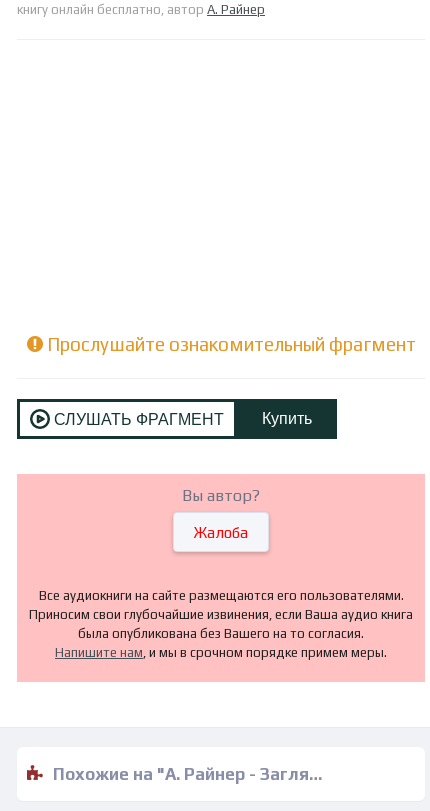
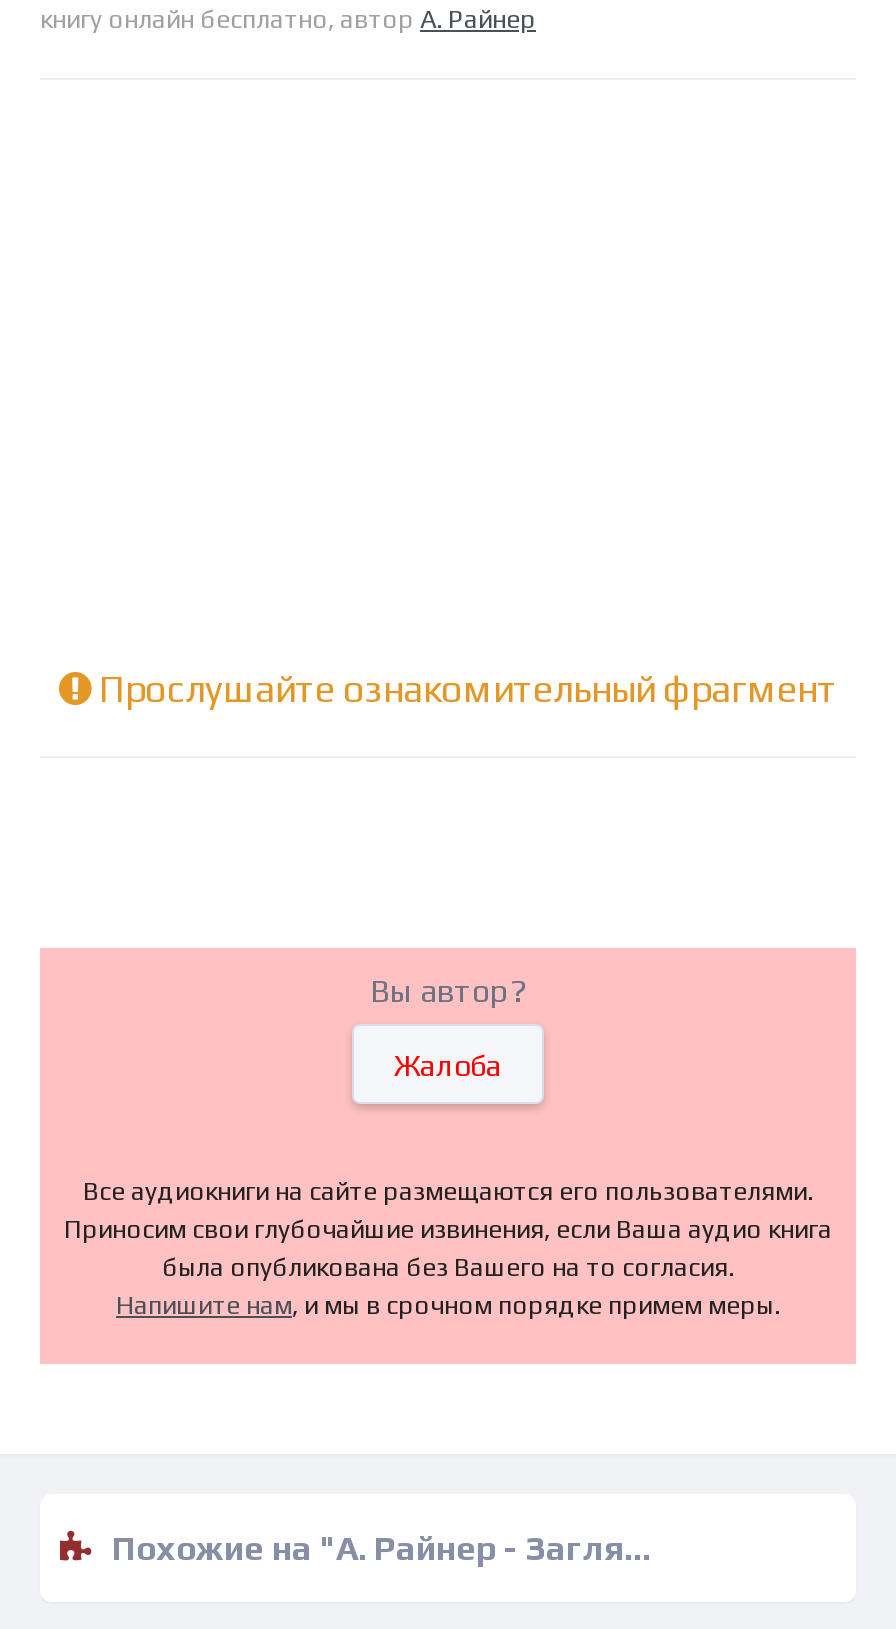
[16,398,338,440] [image] -> none

